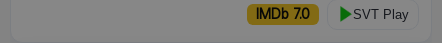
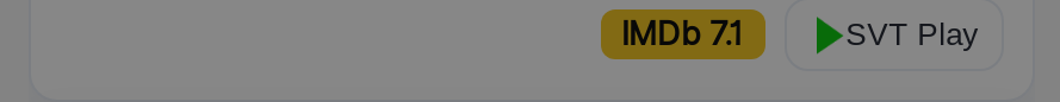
[256,6,310,22] IMDb 7.0 -> [621,14,743,52] IMDb 7.1

